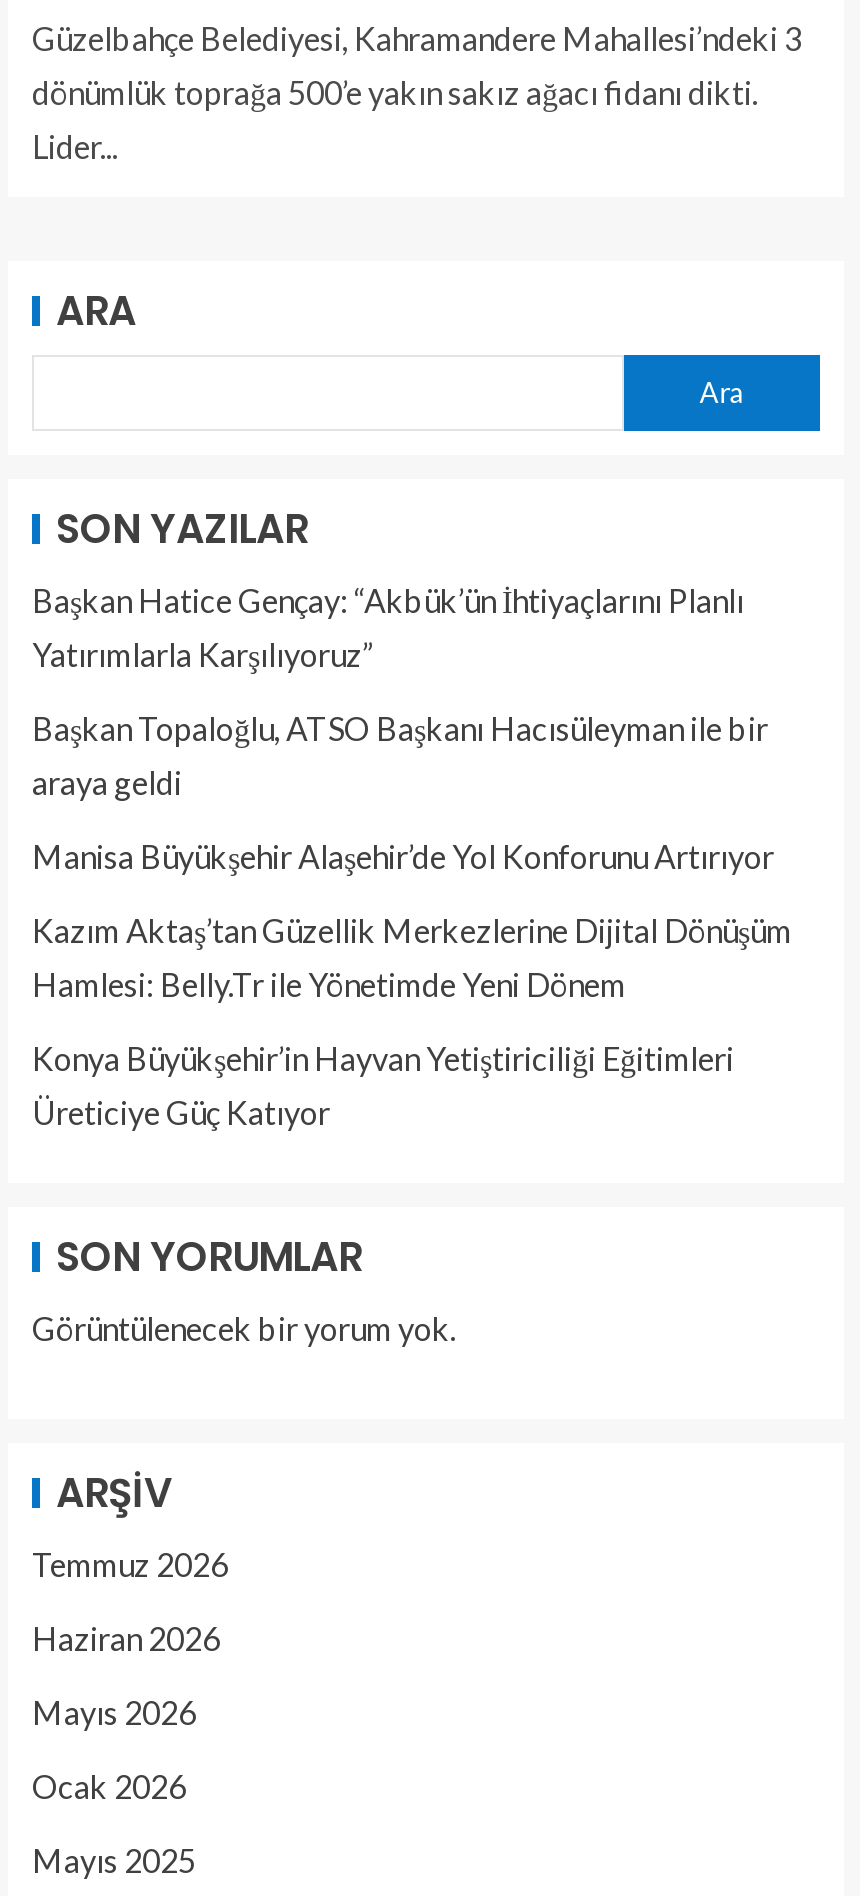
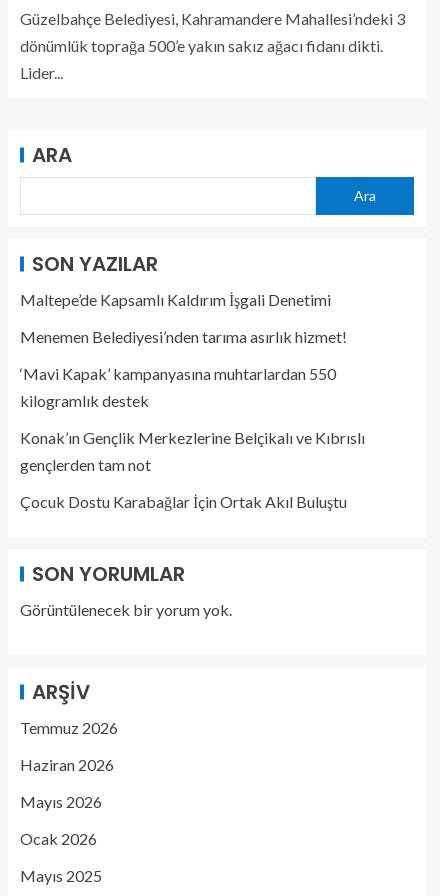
[32,581,744,673] Başkan Hatice Gençay: “Akbük’ün İhtiyaçlarını Planlı | Yatırımlarla Karşılıyoruz” -> [20,290,331,309] Maltepe’de Kapsamlı Kaldırım İşgali Denetimi
[32,709,768,801] Başkan Topaloğlu, ATSO Başkanı Hacısüleyman ile bir | araya geldi -> [20,327,347,346] Menemen Belediyesi’nden tarıma asırlık hizmet!
[32,837,774,875] Manisa Büyükşehir Alaşehir’de Yol Konforunu Artırıyor -> [20,364,336,410] ‘Mavi Kapak’ kampanyasına muhtarlardan 550 | kilogramlık destek
[32,911,792,1003] Kazım Aktaş’tan Güzellik Merkezlerine Dijital Dönüşüm | Hamlesi: Belly.Tr ile Yönetimde Yeni Dönem -> [20,428,365,474] Konak’ın Gençlik Merkezlerine Belçikalı ve Kıbrıslı | gençlerden tam not
[32,1039,734,1131] Konya Büyükşehir’in Hayvan Yetiştiriciliği Eğitimleri | Üreticiye Güç Katıyor -> [20,492,347,511] Çocuk Dostu Karabağlar İçin Ortak Akıl Buluştu

